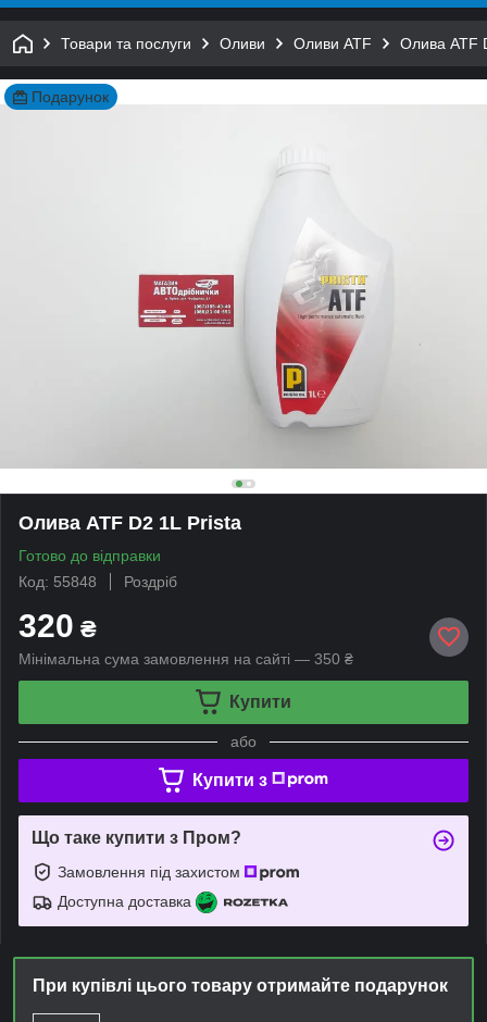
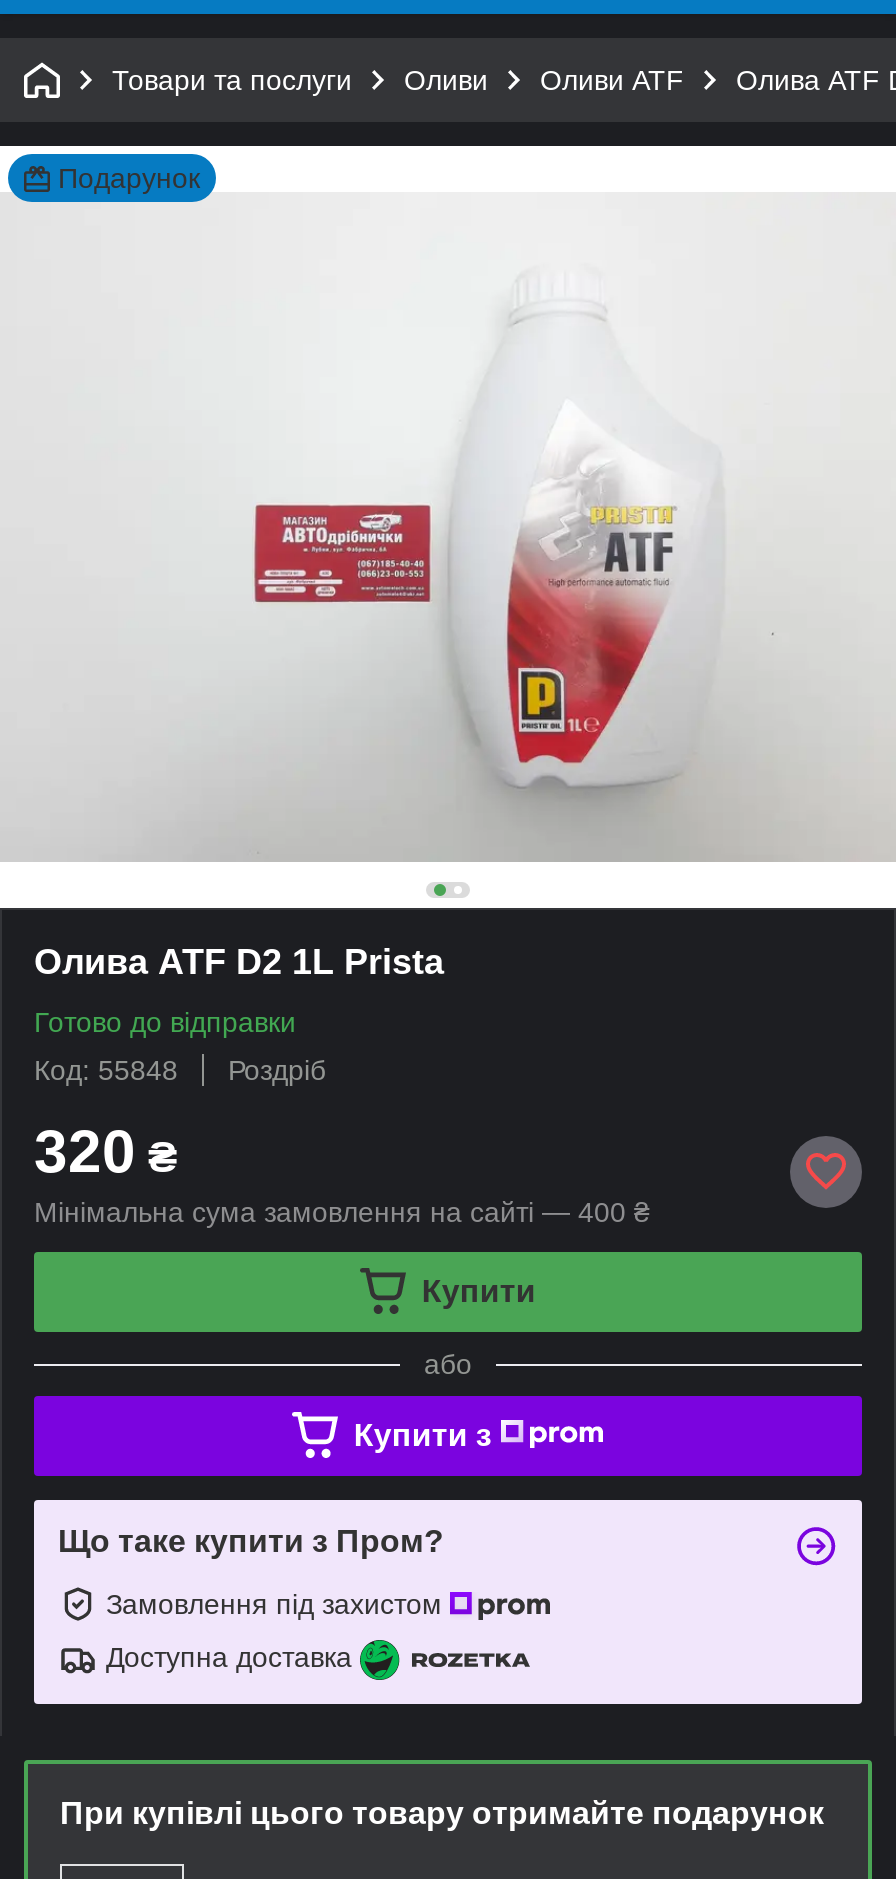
[18,650,353,667] Мінімальна сума замовлення на сайті — 350 ₴ -> [34,1196,650,1228] Мінімальна сума замовлення на сайті — 400 ₴

